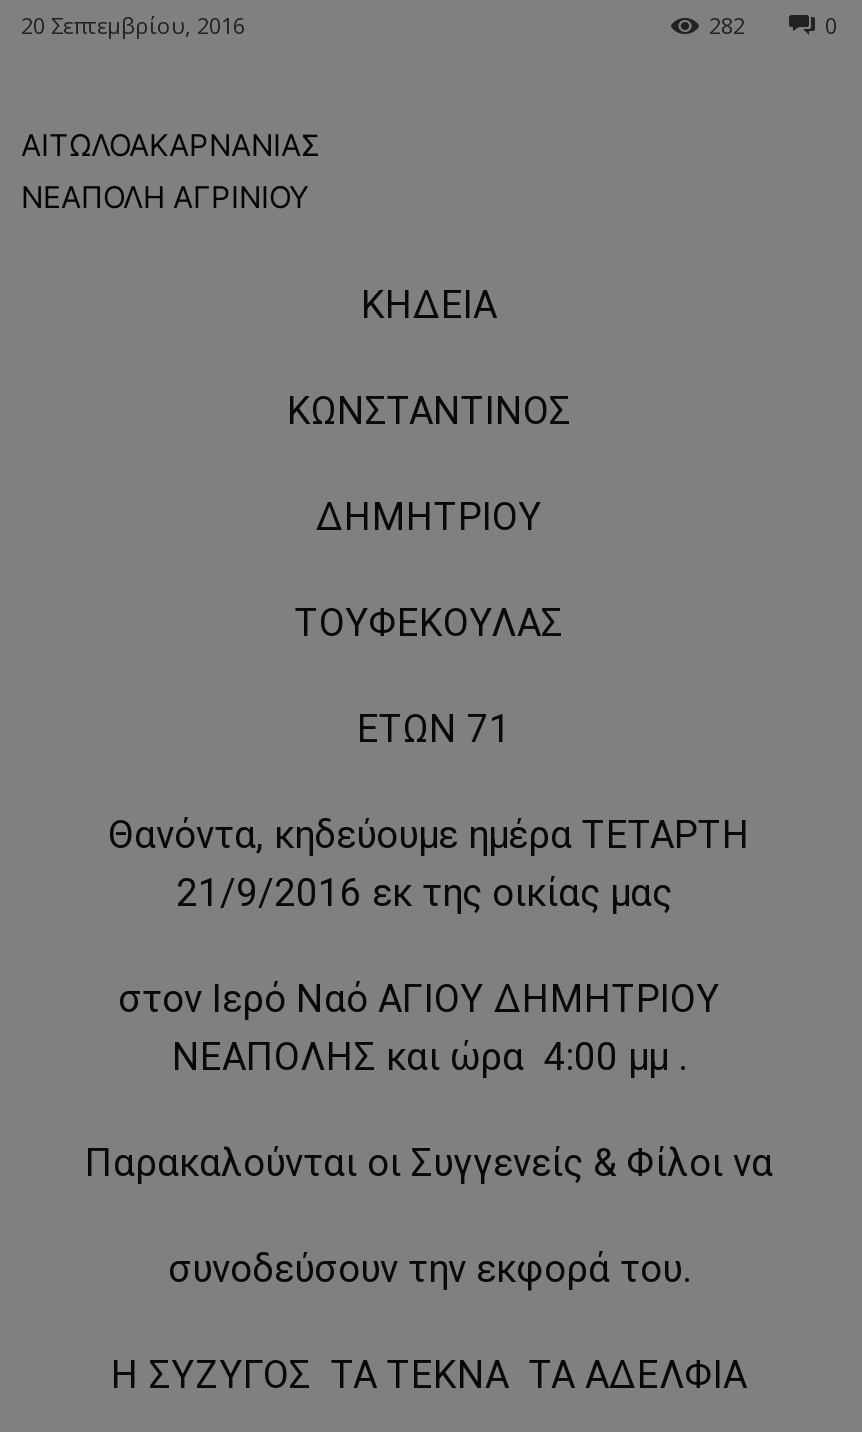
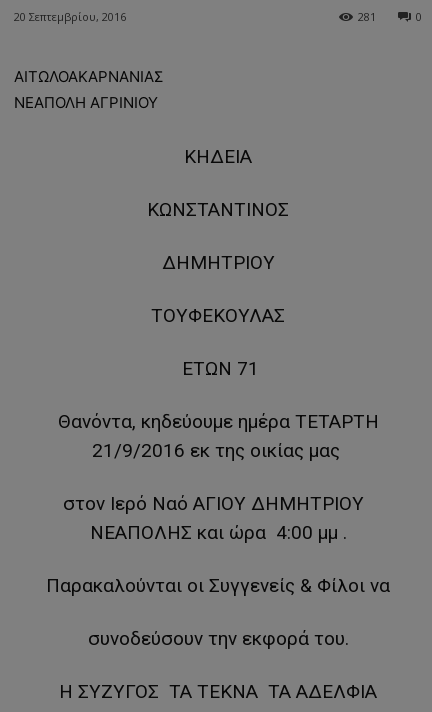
[709,10,745,40] 282 -> [358,9,376,24] 281

